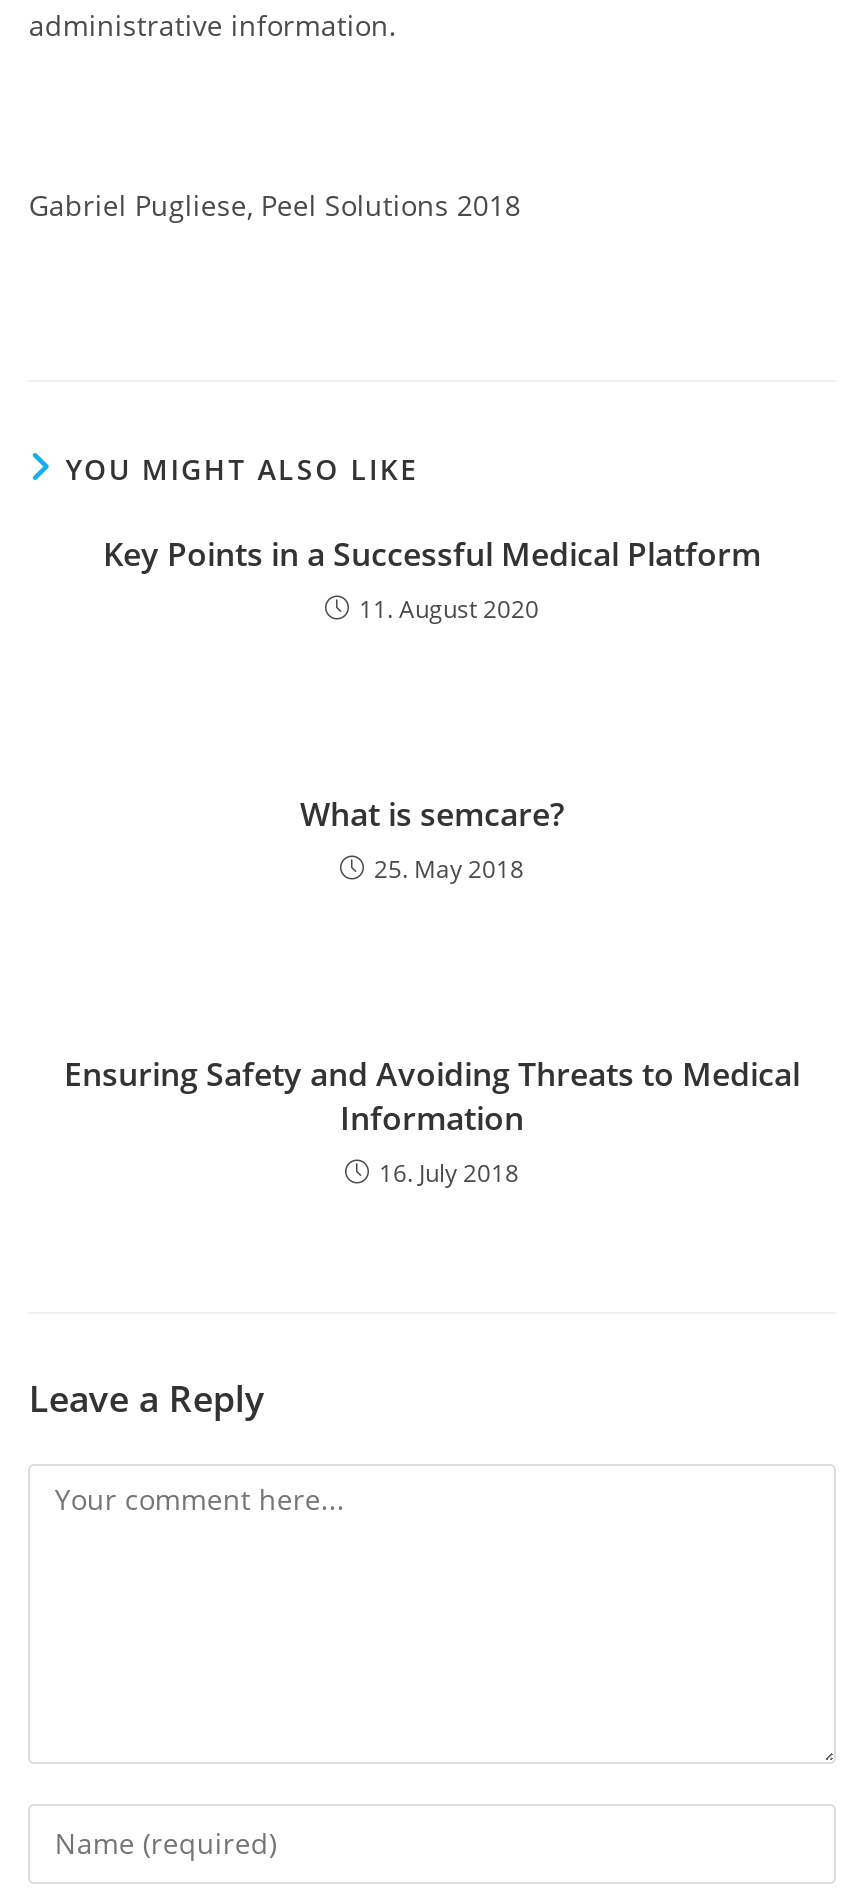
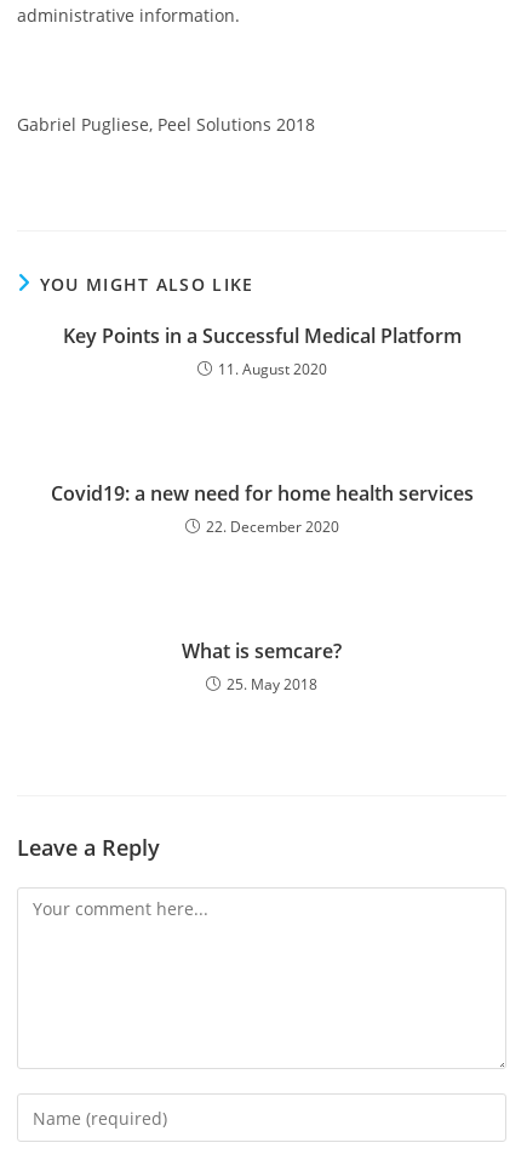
none -> [50,480,473,537] Covid19: a new need for home health services | 22. December 2020
moved [300,792,564,886] -> [182,638,342,695]: What is semcare? | 25. May 2018
[64,1052,800,1190] Ensuring Safety and Avoiding Threats to Medical | Information | 16. July 2018 -> none

